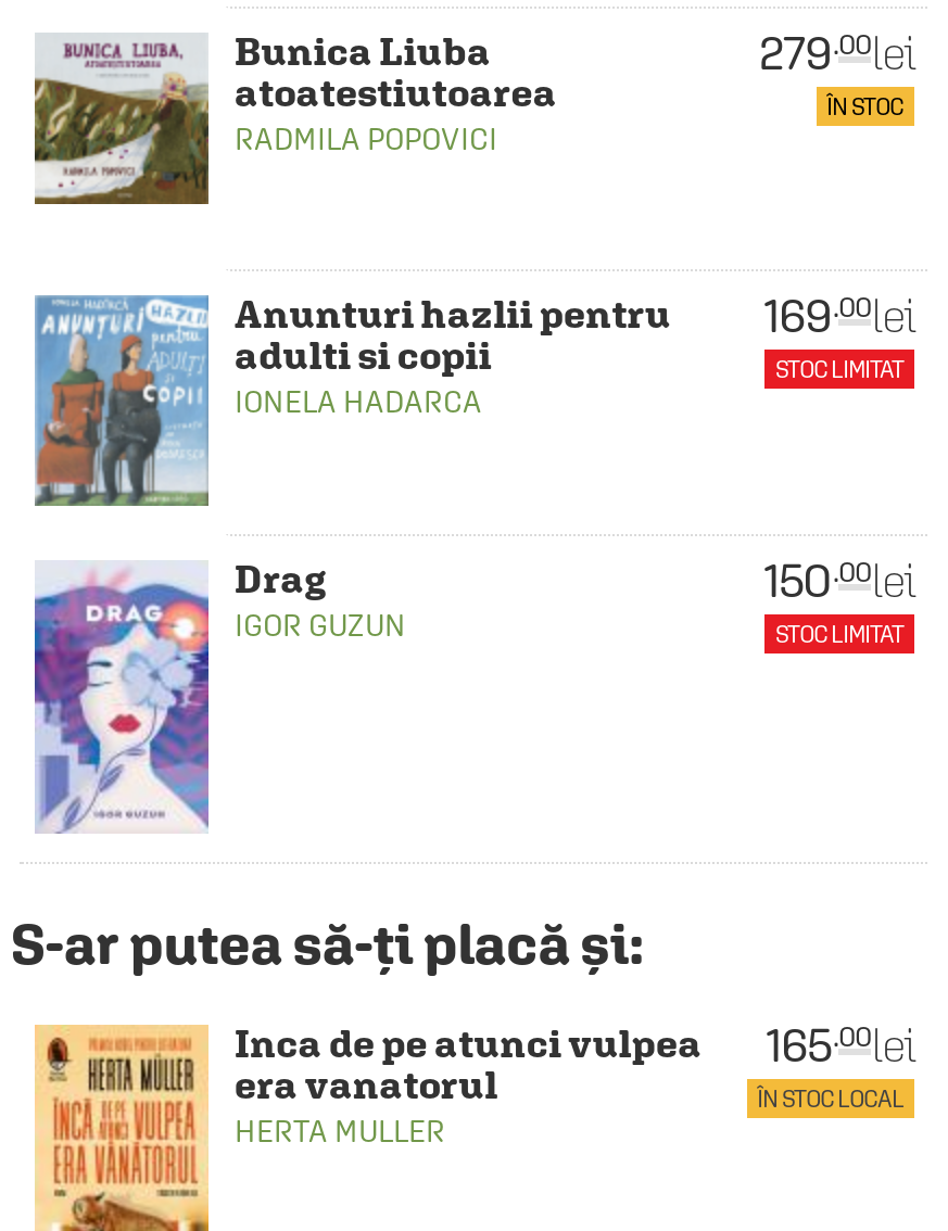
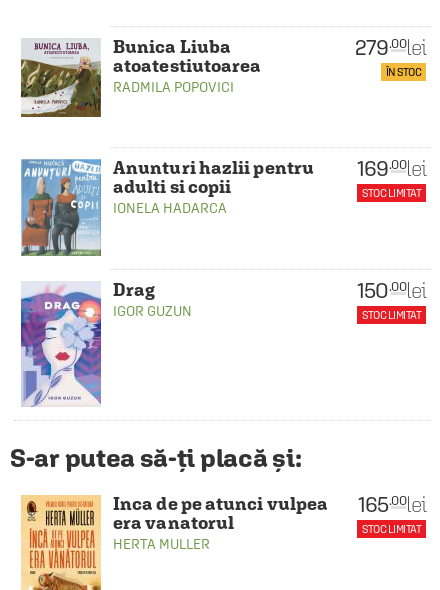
[757,1086,903,1112] ÎN STOC LOCAL -> [362,523,421,535] STOC LIMITAT

